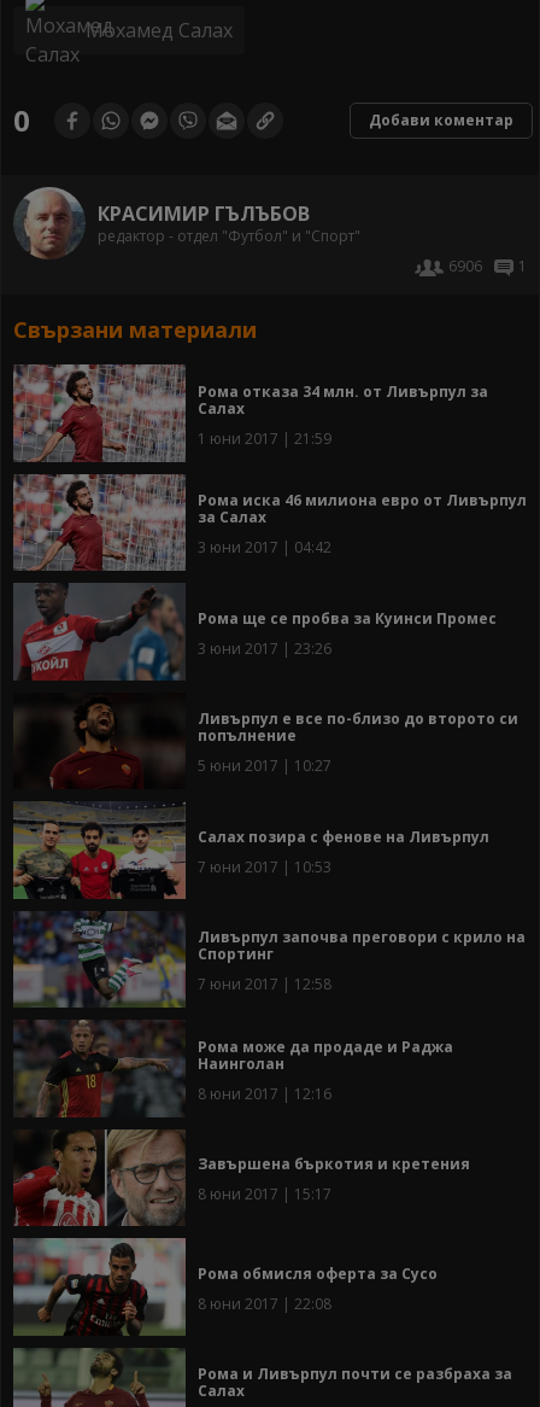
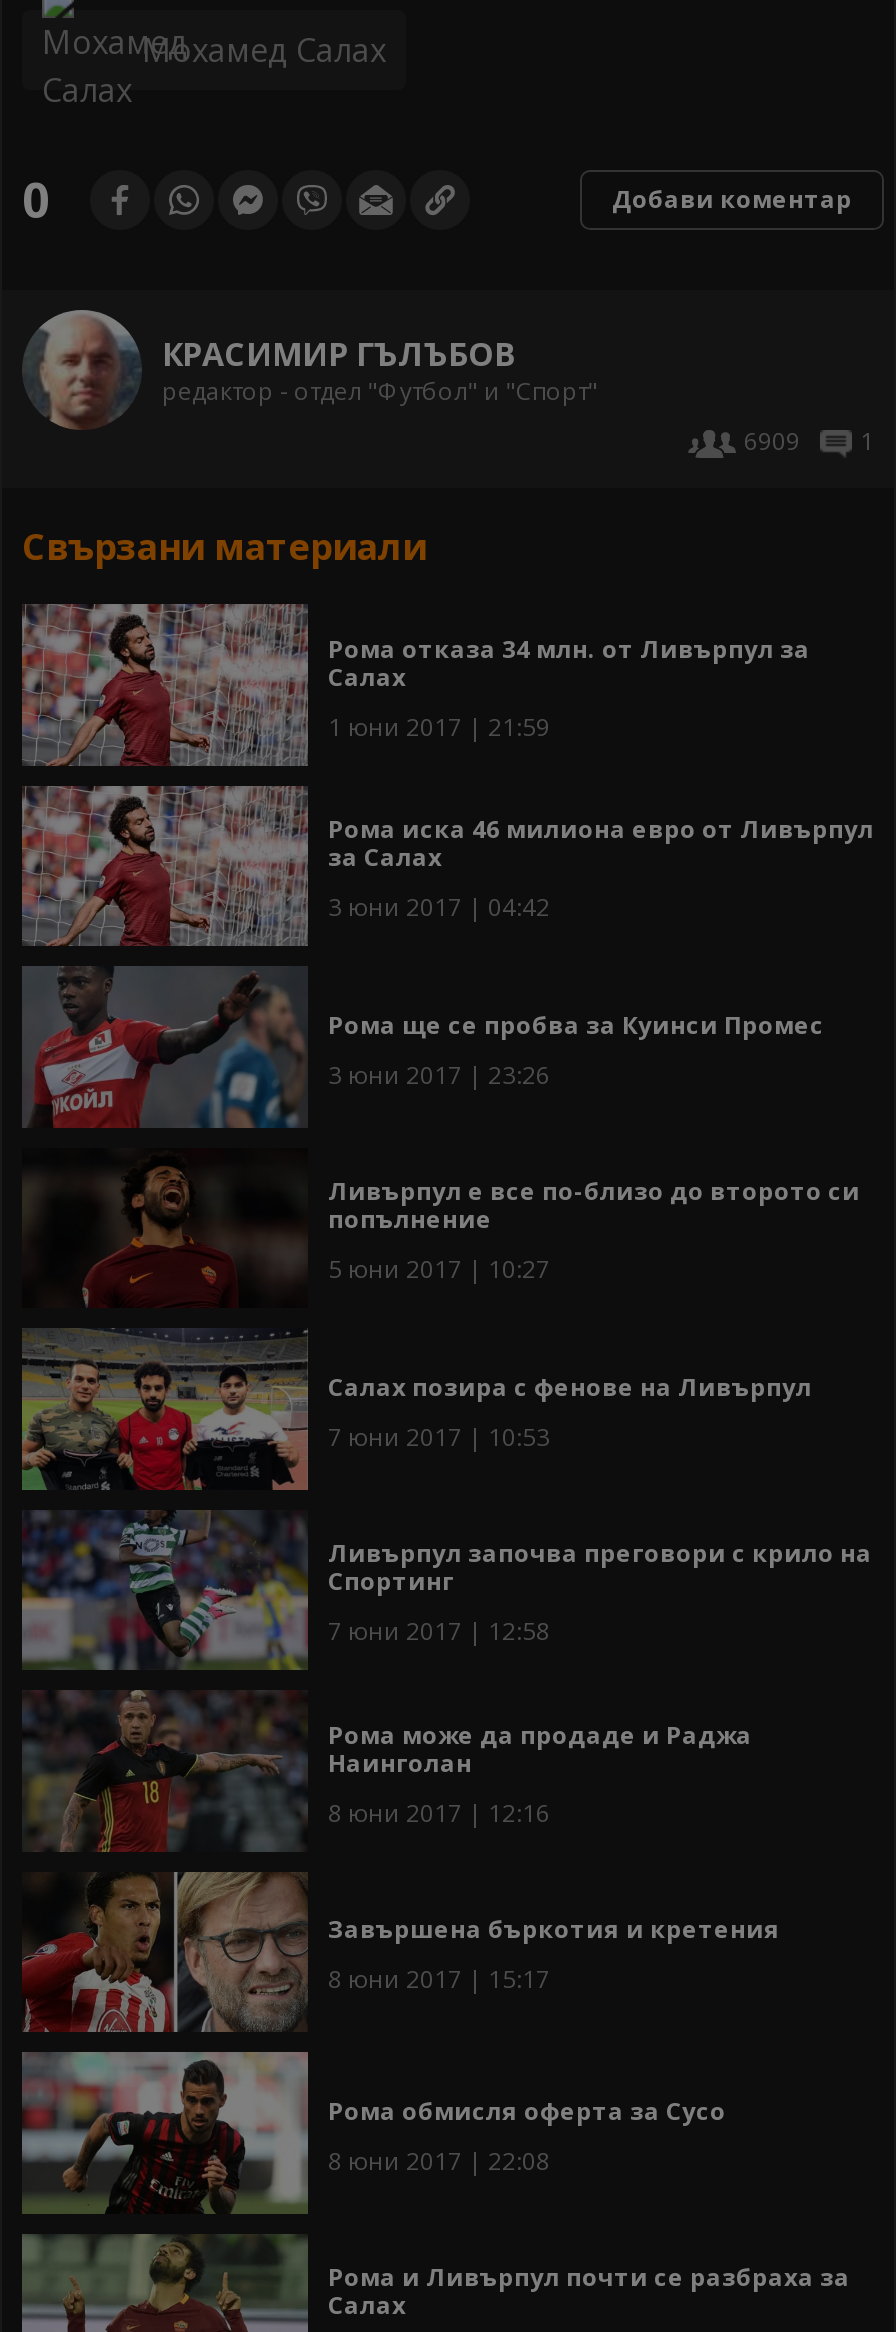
[448,256,527,276] 6906 1 -> [744,424,874,458] 6909 1

